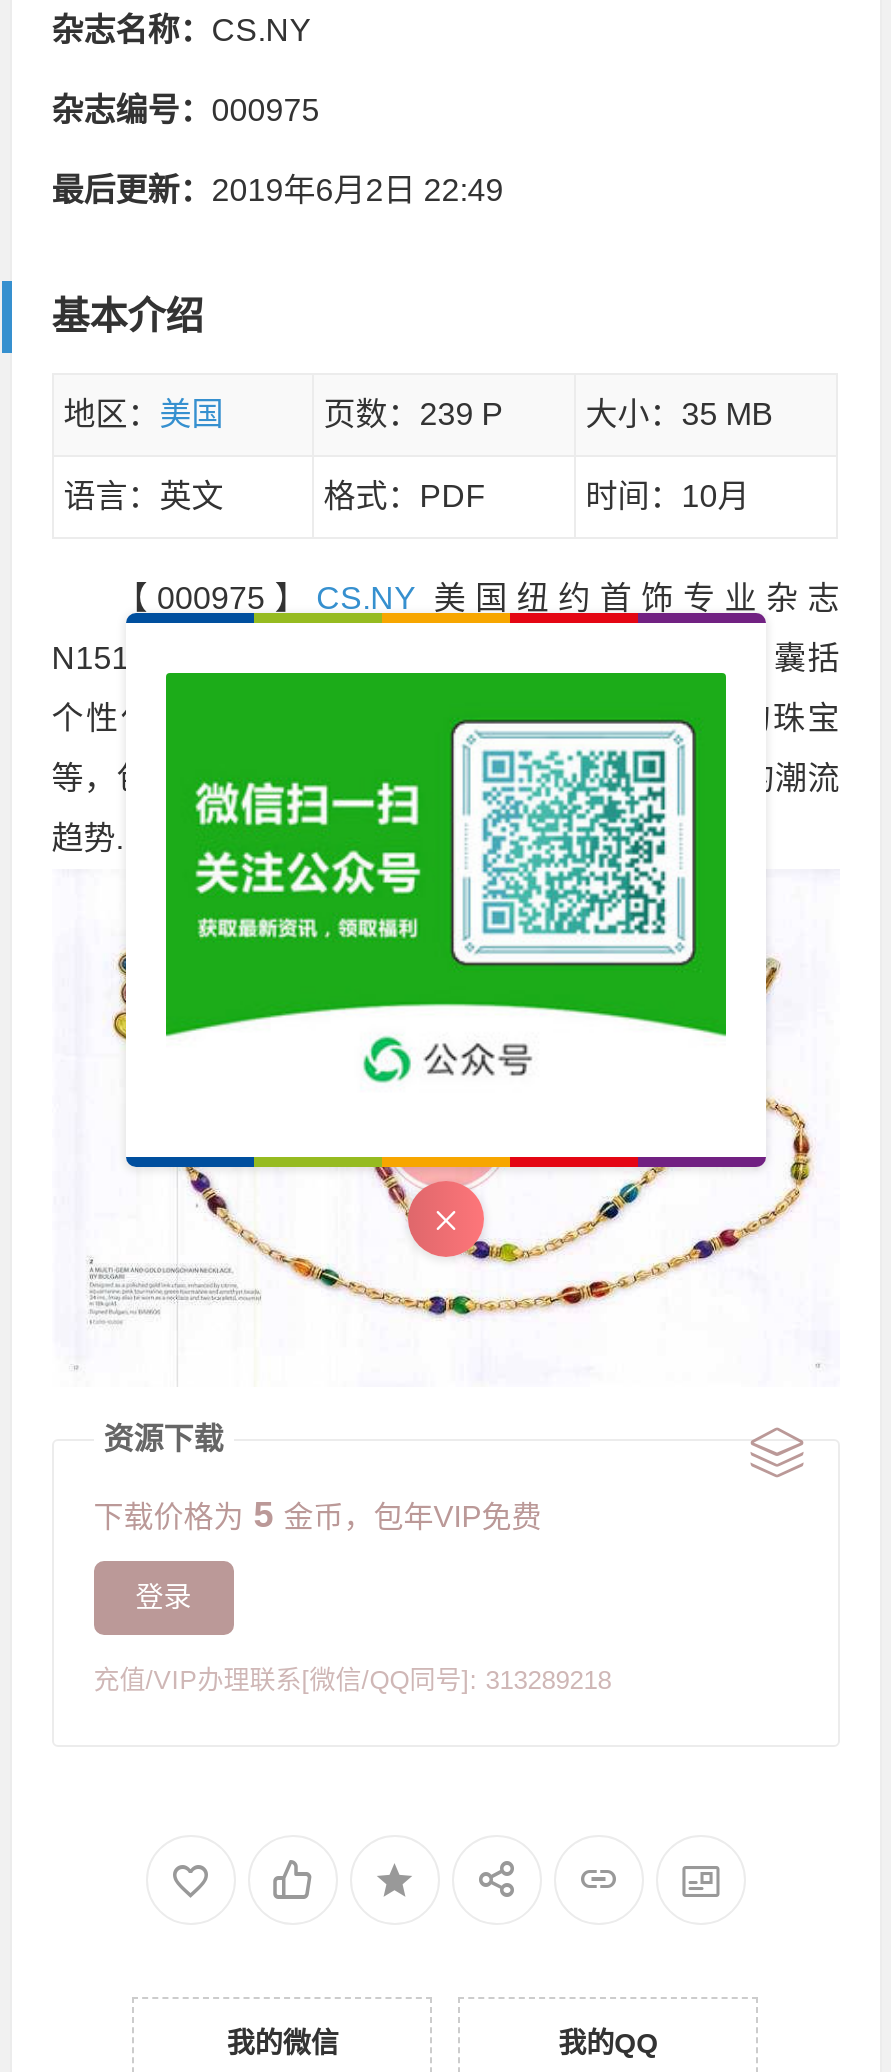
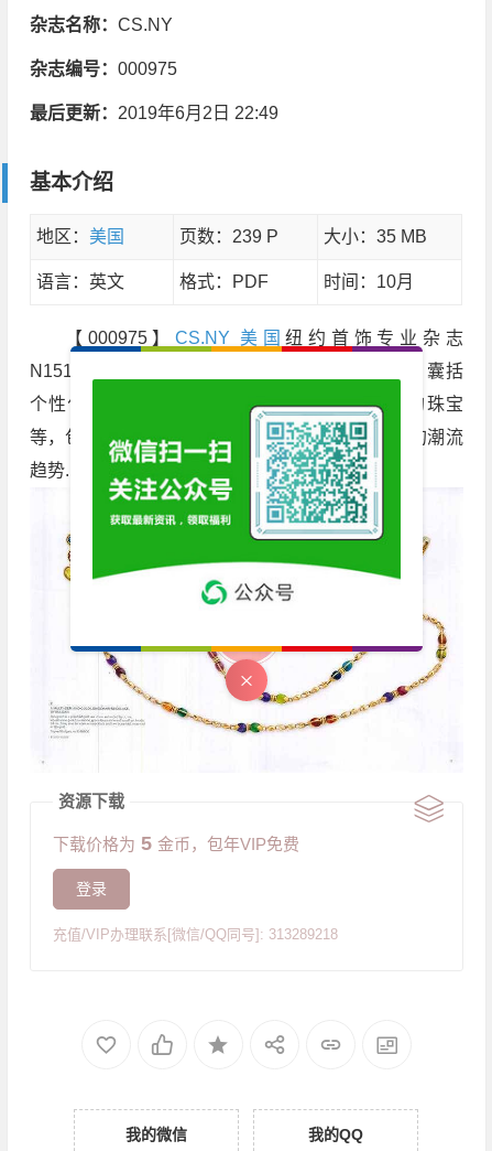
[116,580,840,614] 【000975】CS.NY美国纽约首饰专业杂志 -> [65,328,463,347] 【000975】CS.NY 美国纽约首饰专业杂志

